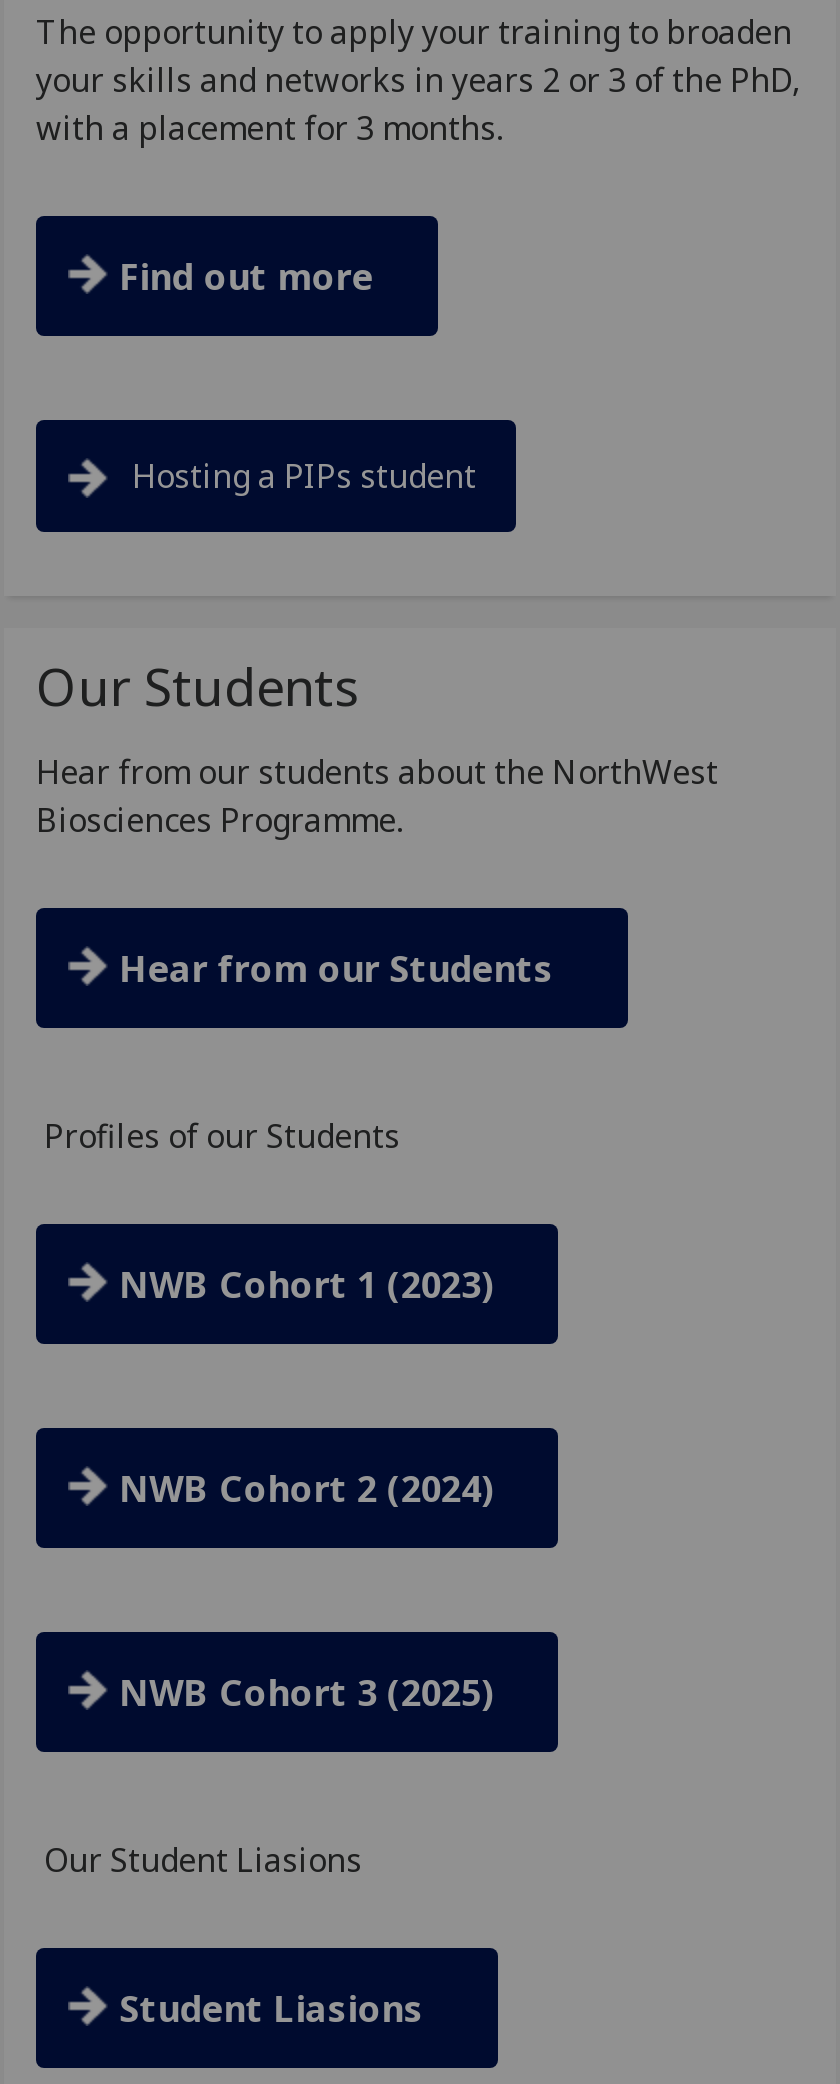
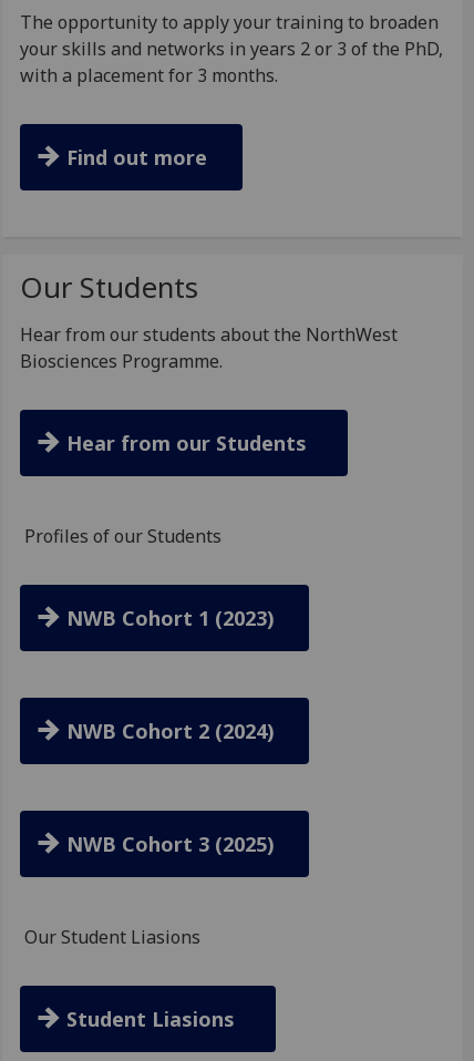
[132,454,484,498] Hosting a PIPs student -> none

